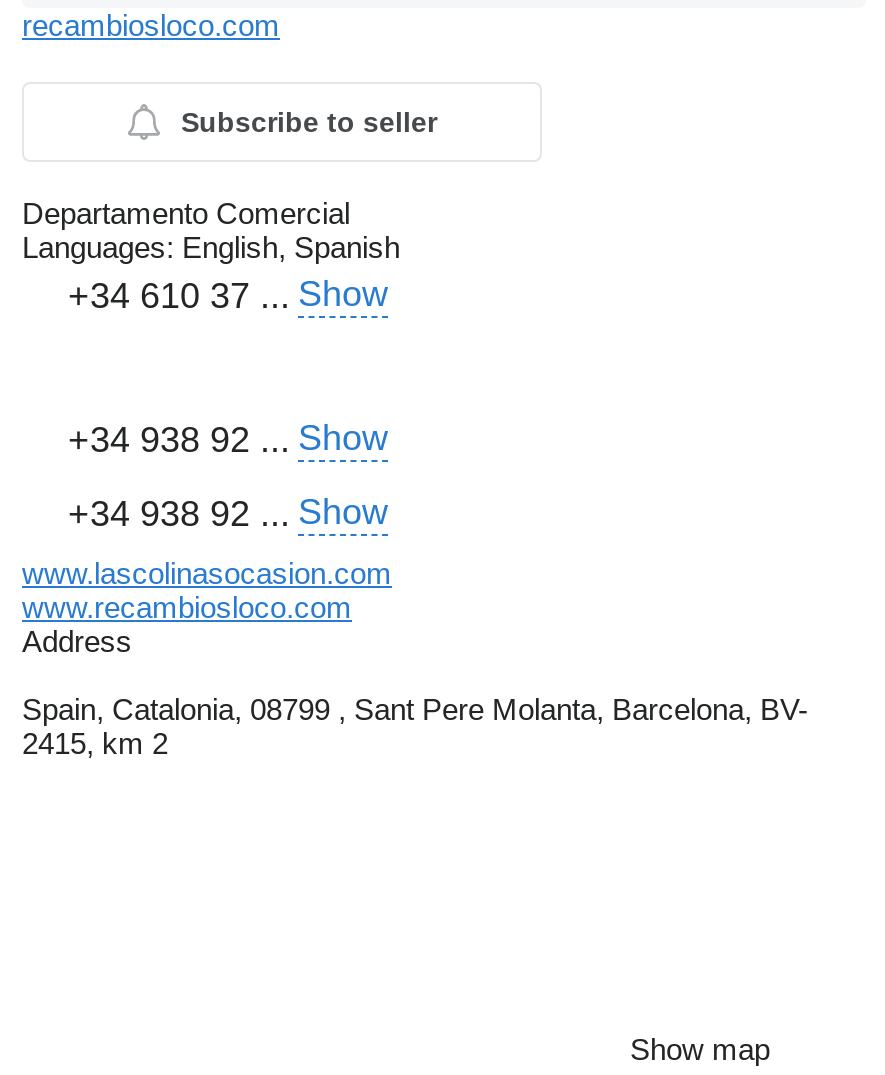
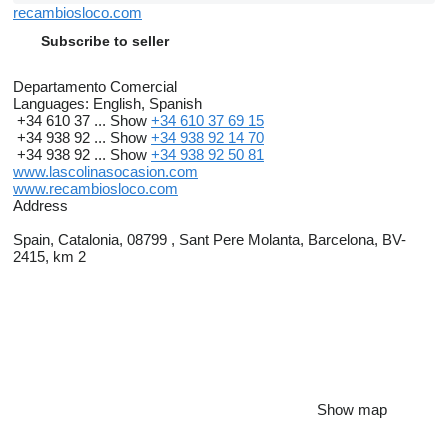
[68,275,388,535] +34 610 37 ... Show | +34 938 92 ... Show | +34 938 92 ... Show -> [17,112,264,163] +34 610 37 ... Show +34 610 37 69 15 | +34 938 92 ... Show +34 938 92 14 70 | +34 938 92 ... Show +34 938 92 50 81

